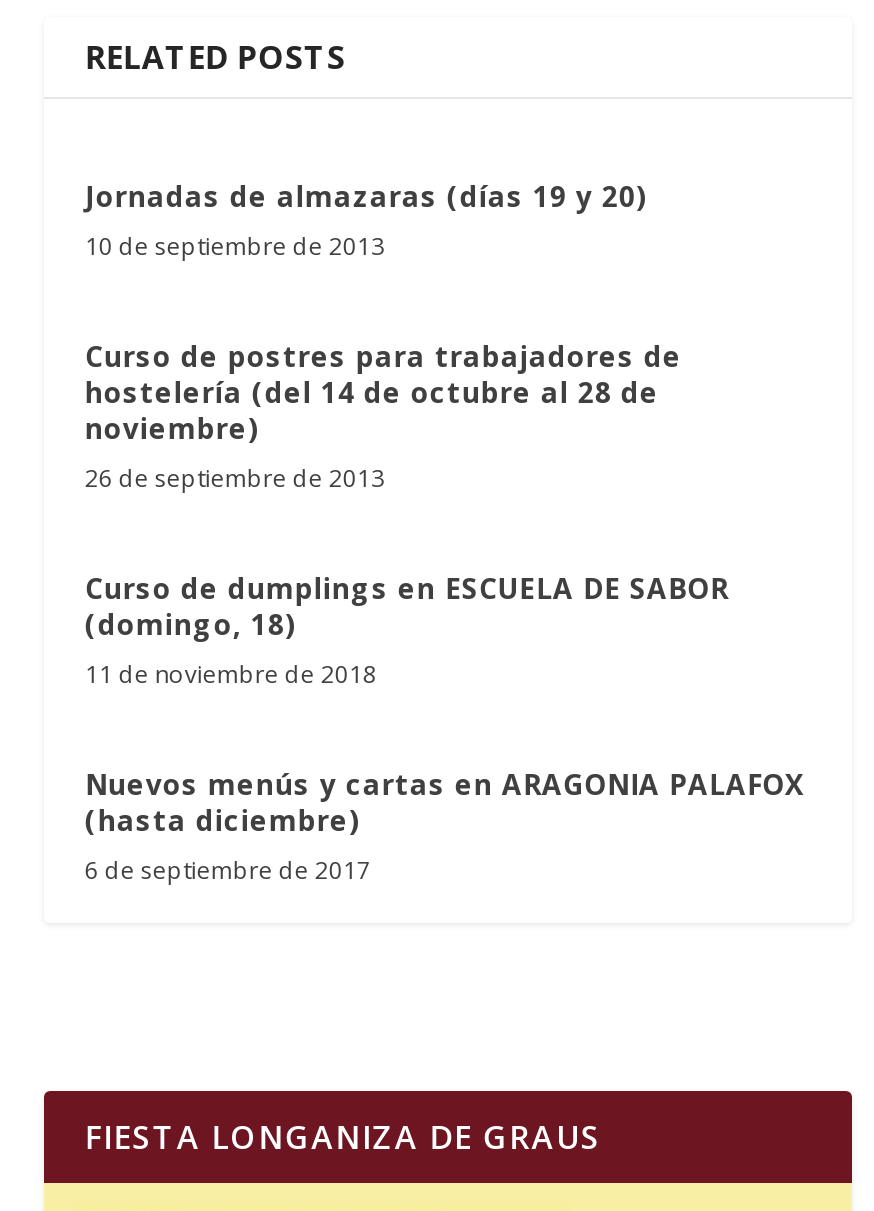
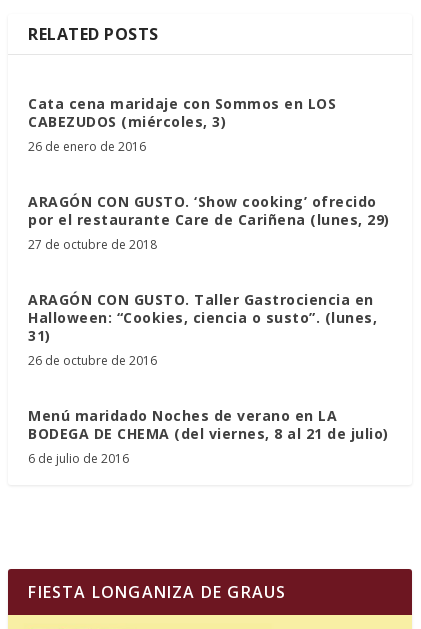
[85,178,647,264] Jornadas de almazaras (días 19 y 20) | 10 de septiembre de 2013 -> [28,94,336,155] Cata cena maridaje con Sommos en LOS | CABEZUDOS (miércoles, 3) | 26 de enero de 2016
[85,338,682,496] Curso de postres para trabajadores de | hostelería (del 14 de octubre al 28 de | noviembre) | 26 de septiembre de 2013 -> [28,192,390,253] ARAGÓN CON GUSTO. ‘Show cooking’ ofrecido | por el restaurante Care de Cariñena (lunes, 29) | 27 de octubre de 2018
[85,570,729,692] Curso de dumplings en ESCUELA DE SABOR | (domingo, 18) | 11 de noviembre de 2018 -> [28,290,377,369] ARAGÓN CON GUSTO. Taller Gastrociencia en | Halloween: “Cookies, ciencia o susto”. (lunes, | 31) | 26 de octubre de 2016
[85,766,804,888] Nuevos menús y cartas en ARAGONIA PALAFOX | (hasta diciembre) | 6 de septiembre de 2017 -> [28,406,389,467] Menú maridado Noches de verano en LA | BODEGA DE CHEMA (del viernes, 8 al 21 de julio) | 6 de julio de 2016

